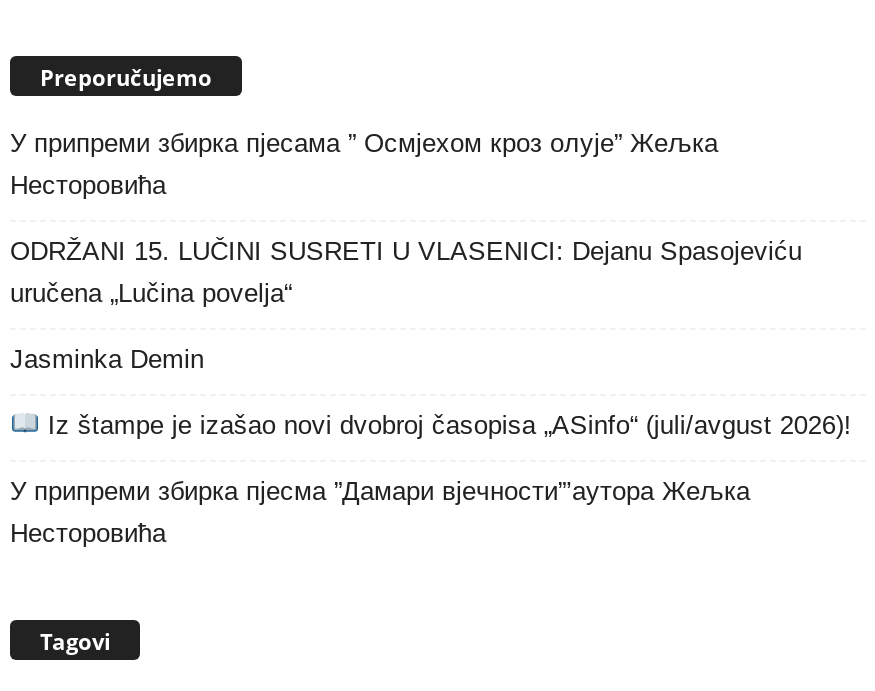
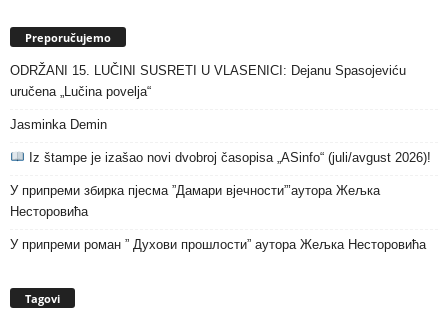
[10,128,718,200] У припреми збирка пјесама ” Осмјехом кроз олује” Жељка | Несторовића -> none
moved [10,236,852,548] -> [10,63,431,219]: ODRŽANI 15. LUČINI SUSRETI U VLASENICI: Dejanu Spasojeviću | uručena „Lučina povelja“ | Jasminka Demin | Iz štampe je izašao novi dvobroj časopisa „ASinfo“ (juli/avgust 2026)! | У припреми збирка пјесма ”Дамари вјечности”’аутора Жељка | Несторовића
none -> [10,237,426,252] У припреми роман ” Духови прошлости” аутора Жељка Несторовића

